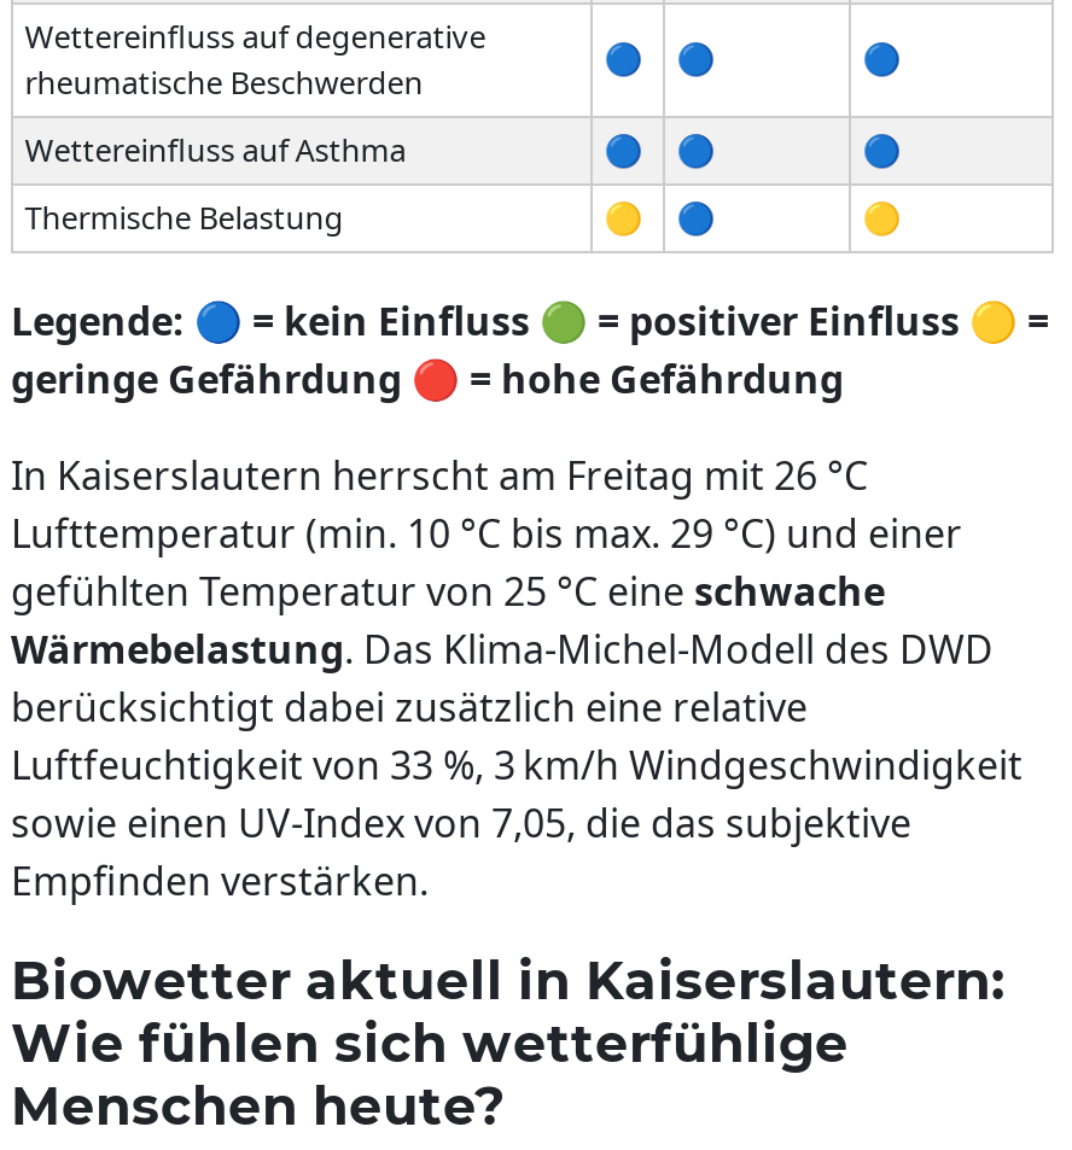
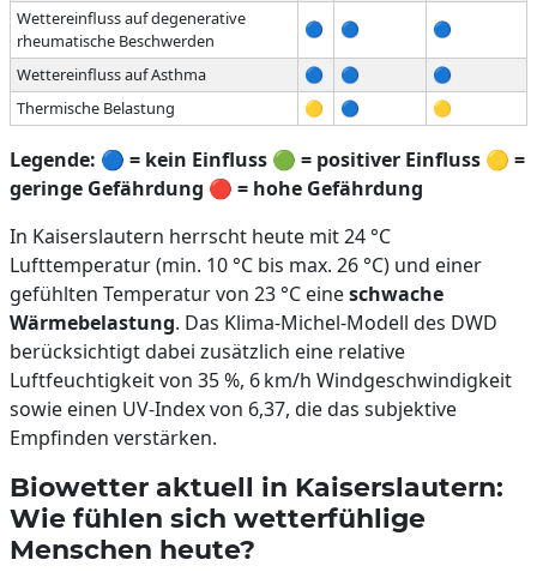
[11,449,962,618] In Kaiserslautern herrscht am Freitag mit 26 °C | Lufttemperatur (min. 10 °C bis max. 29 °C) und einer | gefühlten Temperatur von 25 °C eine schwache -> [10,223,482,307] In Kaiserslautern herrscht heute mit 24 °C | Lufttemperatur (min. 10 °C bis max. 26 °C) und einer | gefühlten Temperatur von 23 °C eine schwache
[11,739,1023,792] Luftfeuchtigkeit von 33 %, 3 km/h Windgeschwindigkeit -> [10,367,512,393] Luftfeuchtigkeit von 35 %, 6 km/h Windgeschwindigkeit
[11,796,911,850] sowie einen UV-Index von 7,05, die das subjektive -> [10,396,457,422] sowie einen UV-Index von 6,37, die das subjektive

